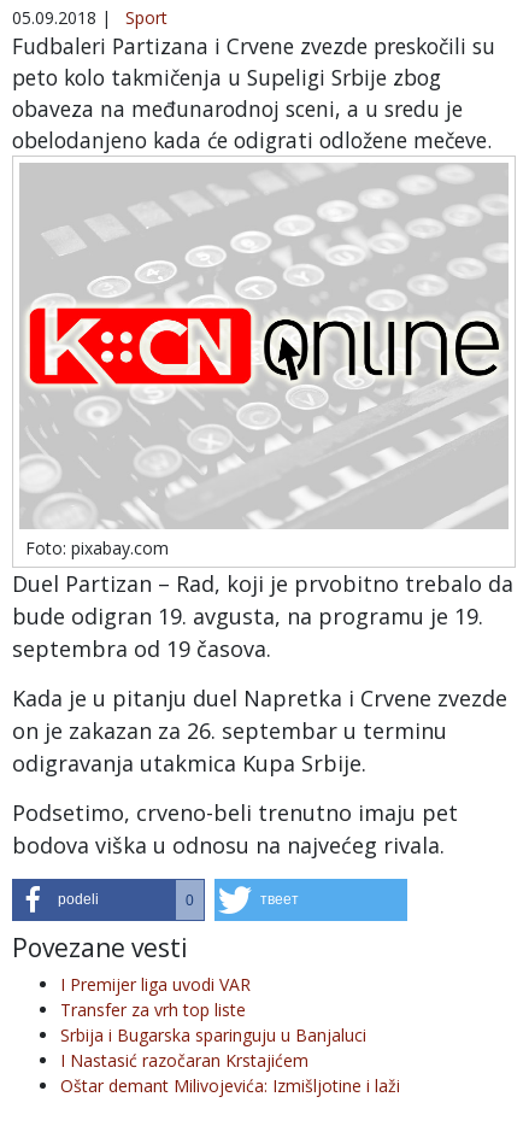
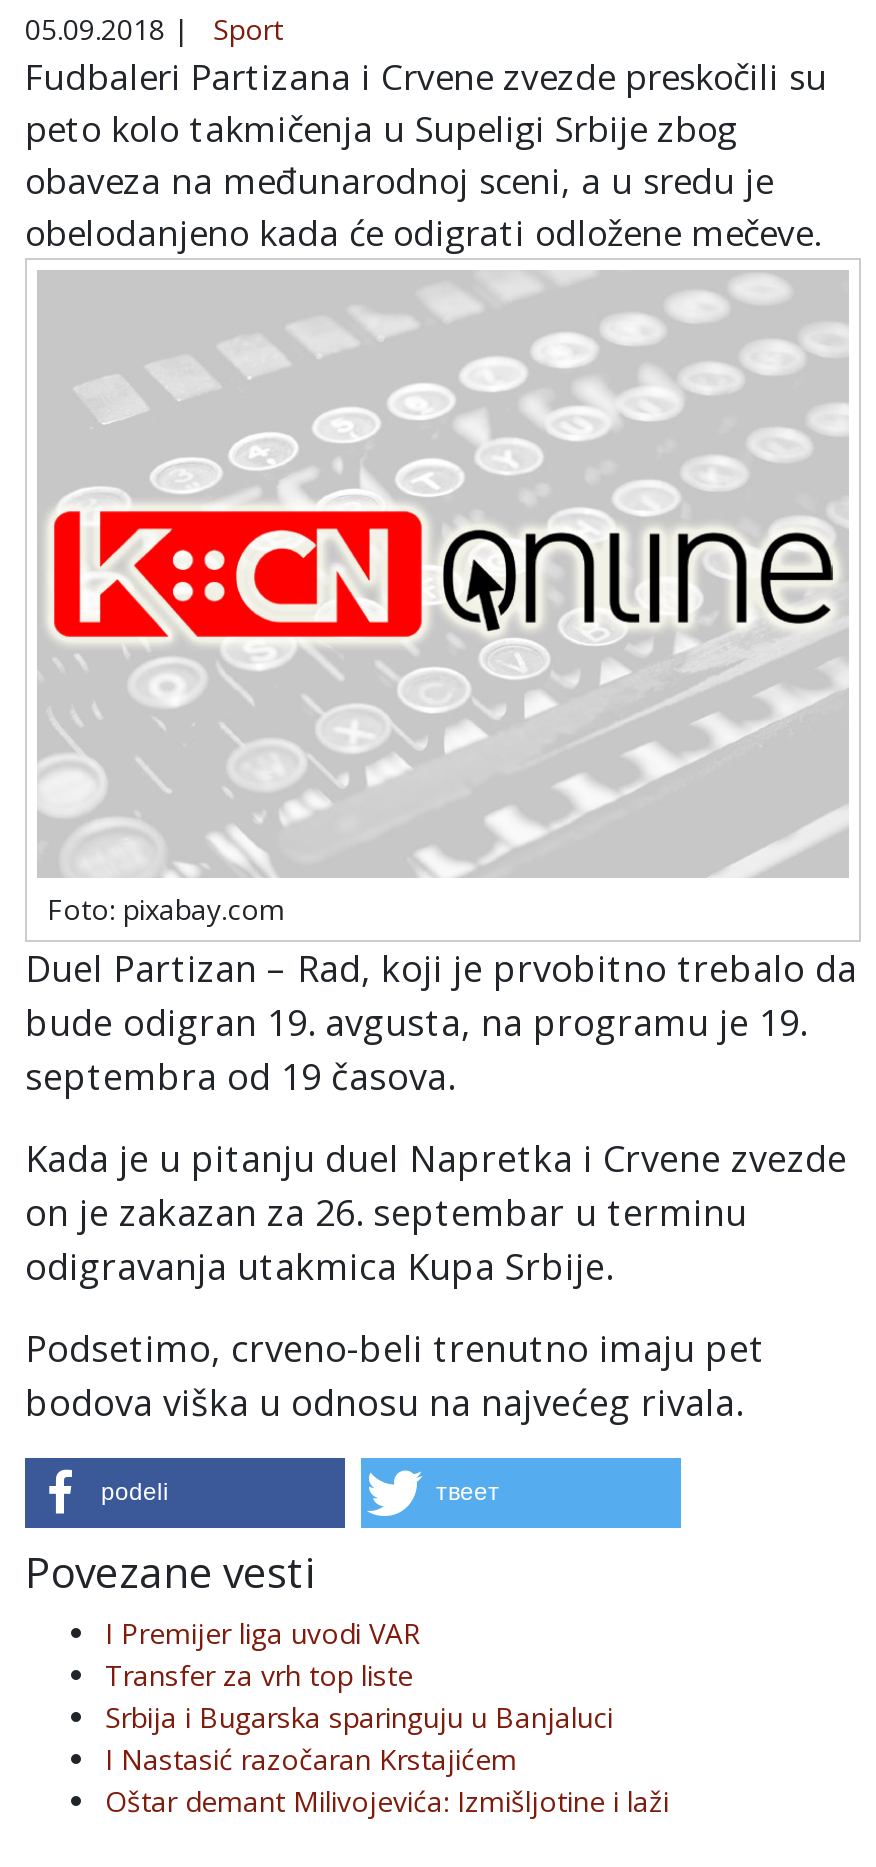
[186,892,194,909] 0 -> none

